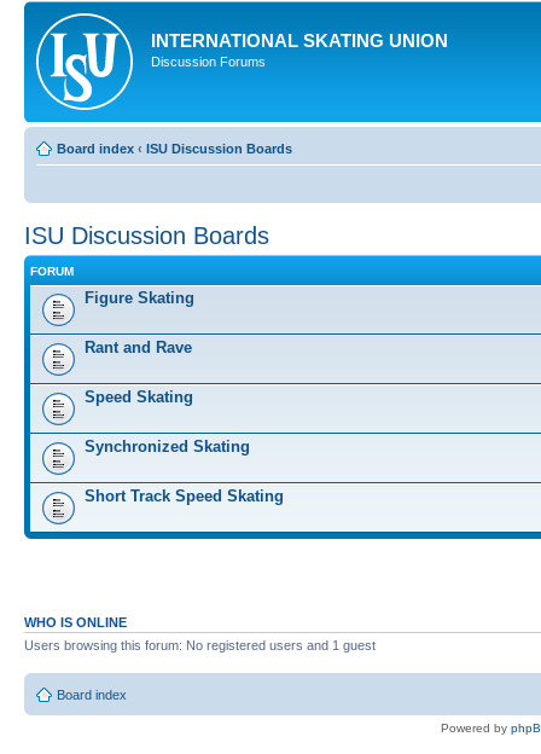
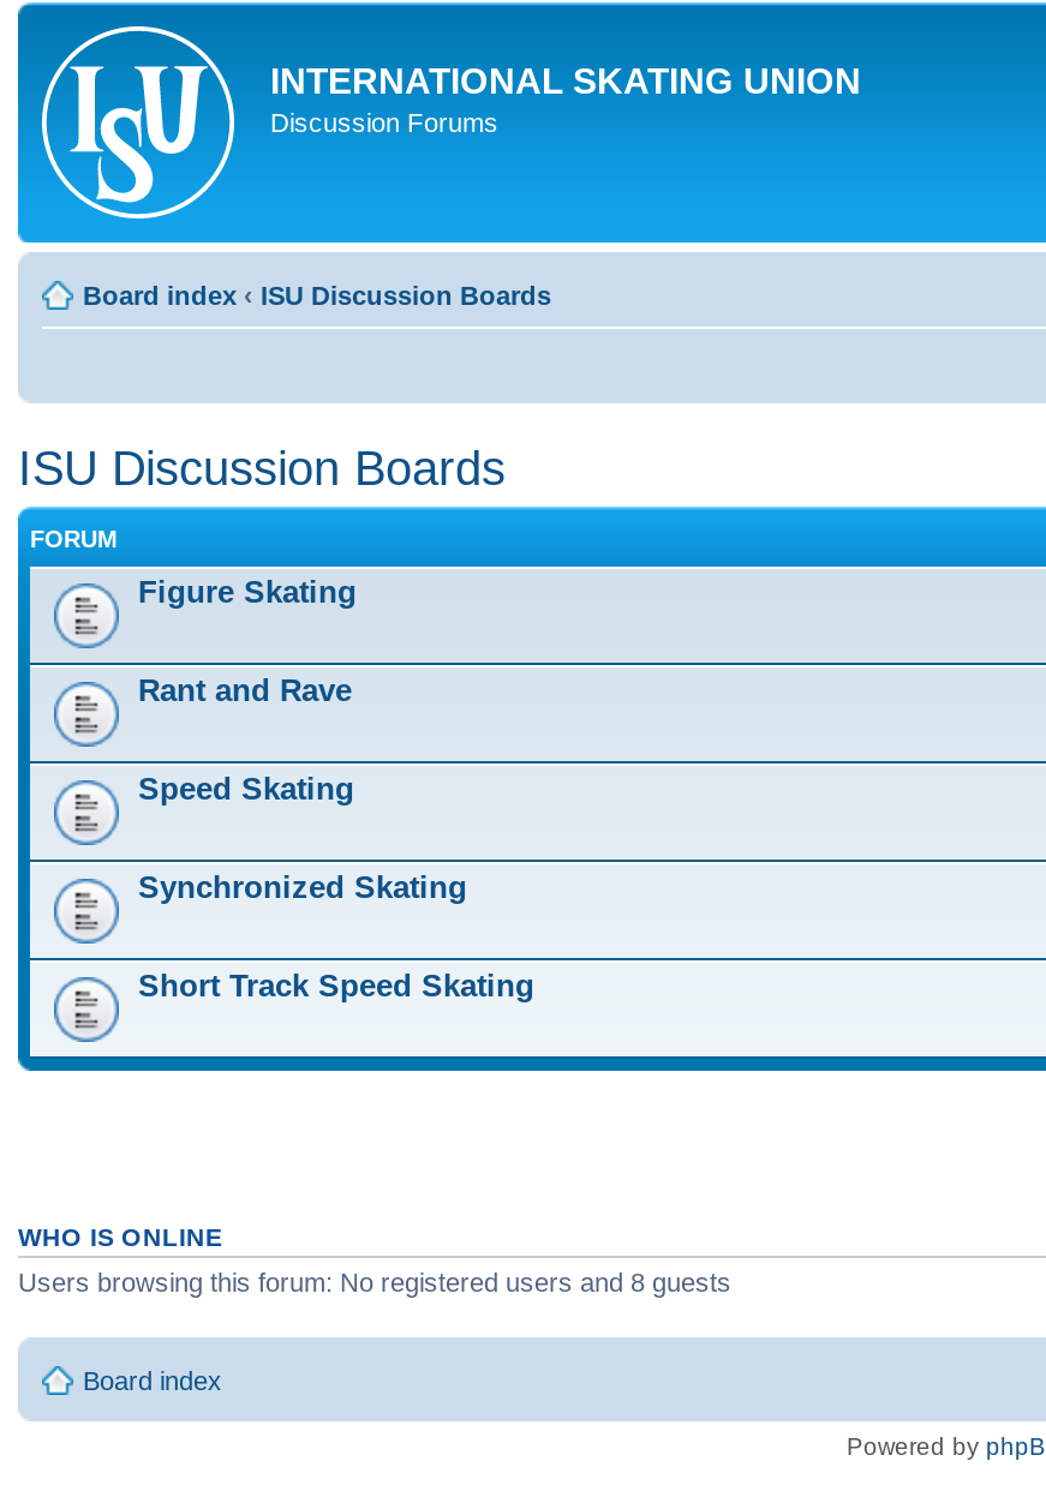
[24,637,376,652] Users browsing this forum: No registered users and 1 guest -> [18,1267,731,1295] Users browsing this forum: No registered users and 8 guests

